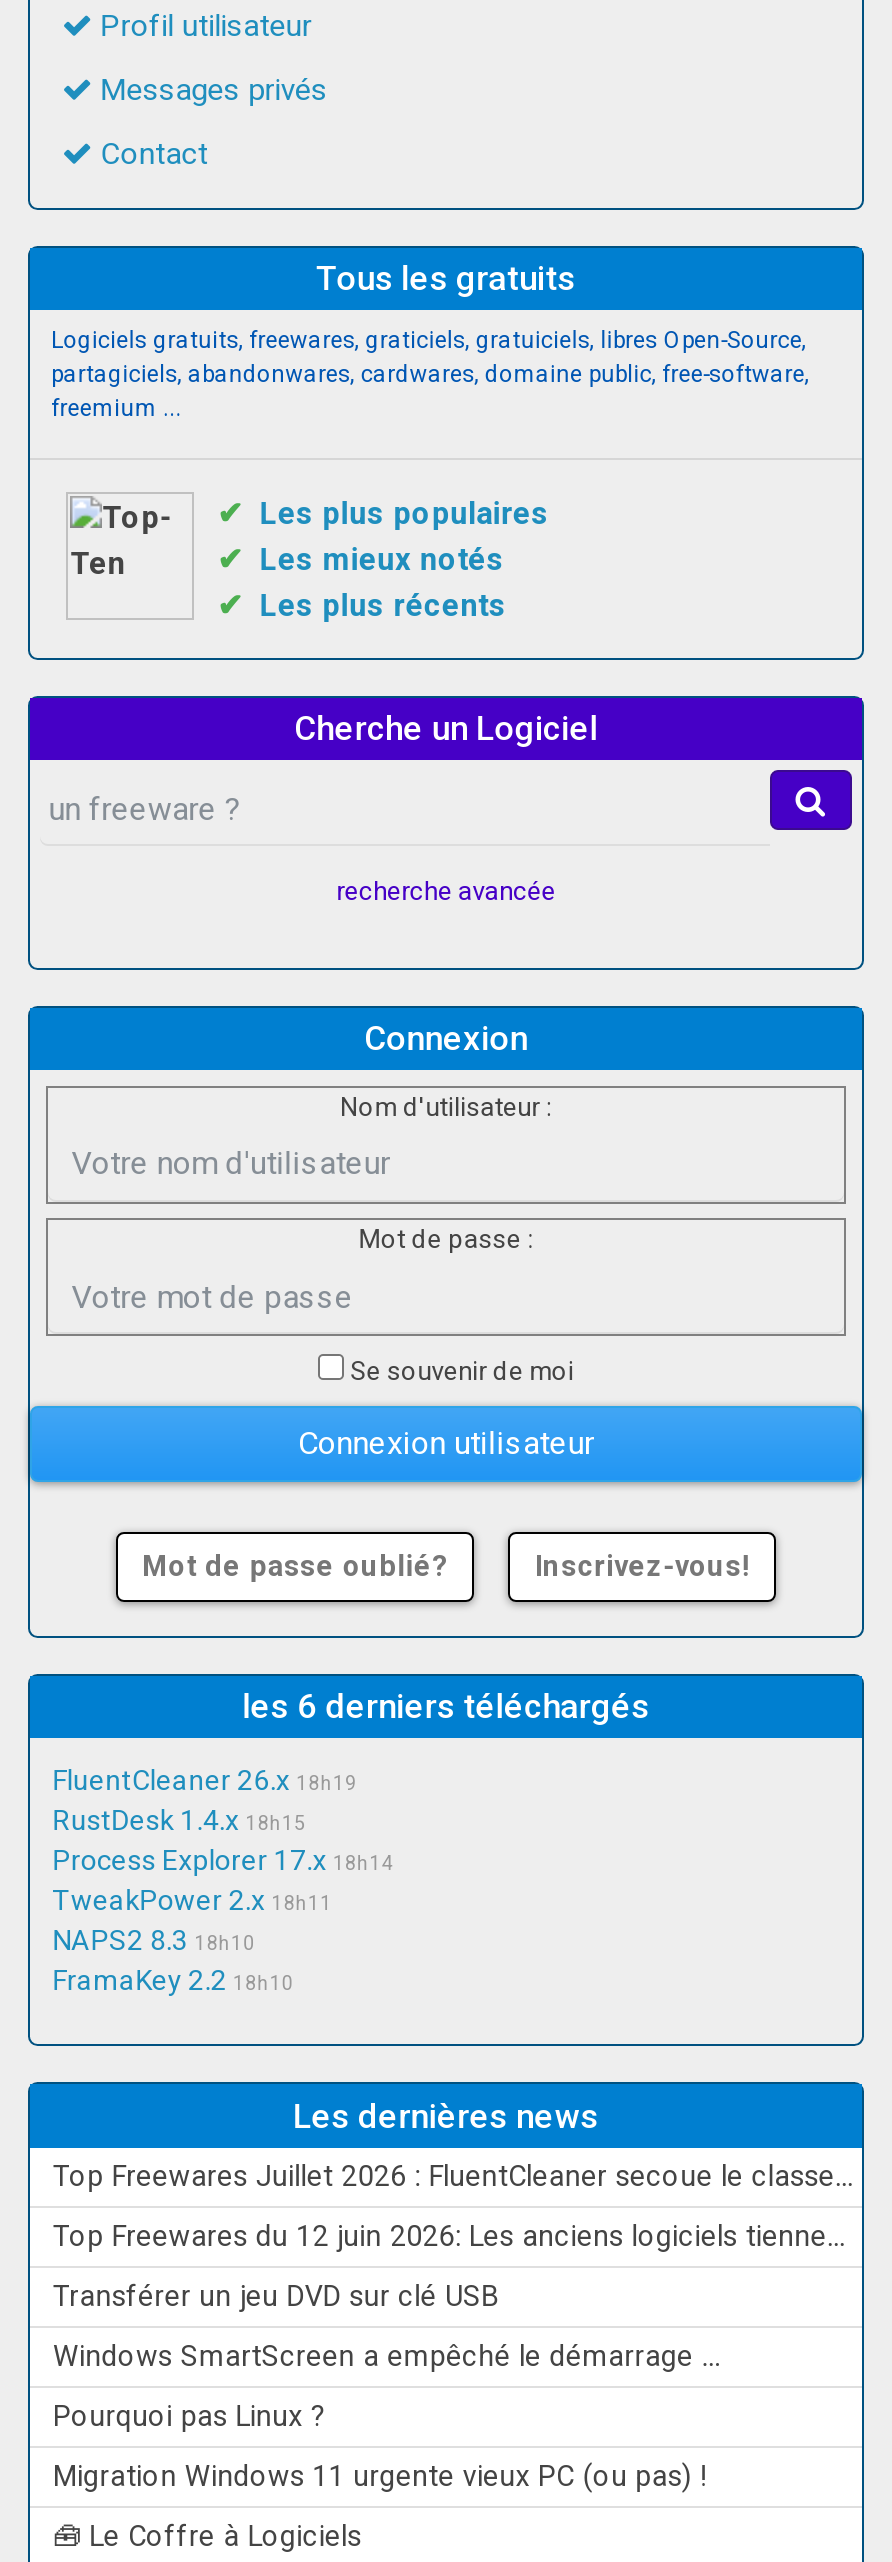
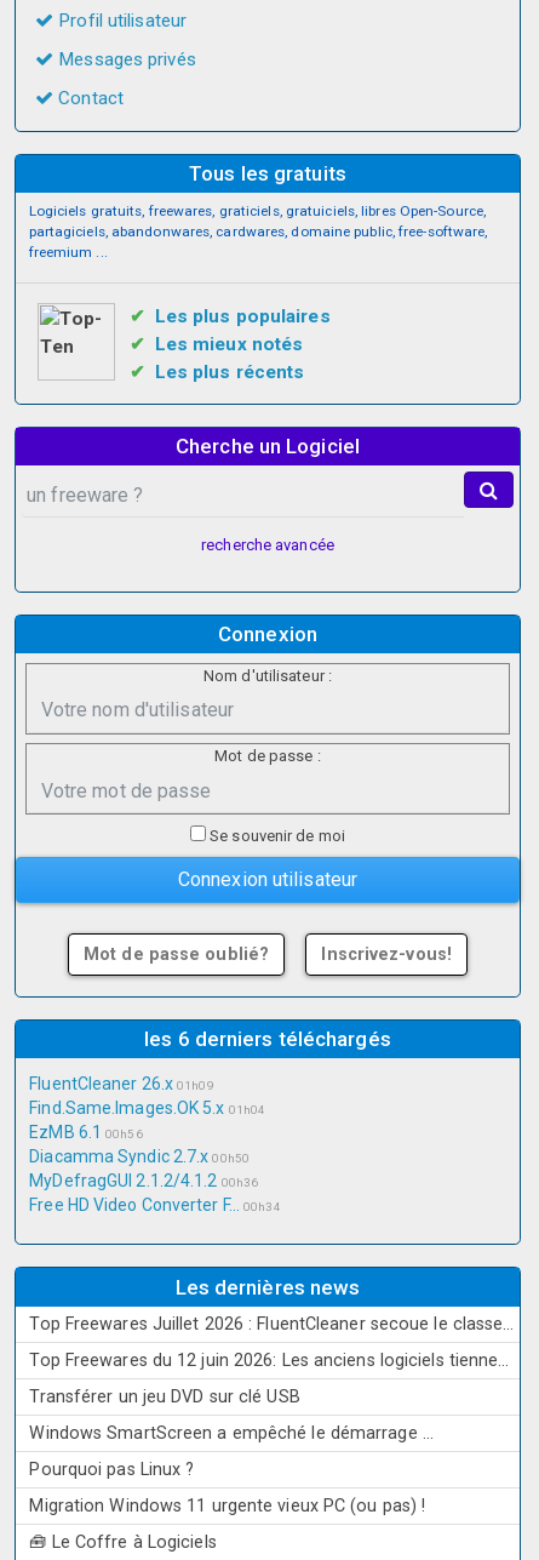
[52,1763,394,1995] FluentCleaner 26.x 18h19 | RustDesk 1.4.x 18h15 | Process Explorer 17.x 18h14 | TweakPower 2.x 18h11 | NAPS2 8.3 18h10 | FramaKey 2.2 18h10 -> [29,1074,281,1214] FluentCleaner 26.x 01h09 | Find.Same.Images.OK 5.x 01h04 | EzMB 6.1 00h56 | Diacamma Syndic 2.7.x 00h50 | MyDefragGUI 2.1.2/4.1.2 00h36 | Free HD Video Converter F... 00h34

